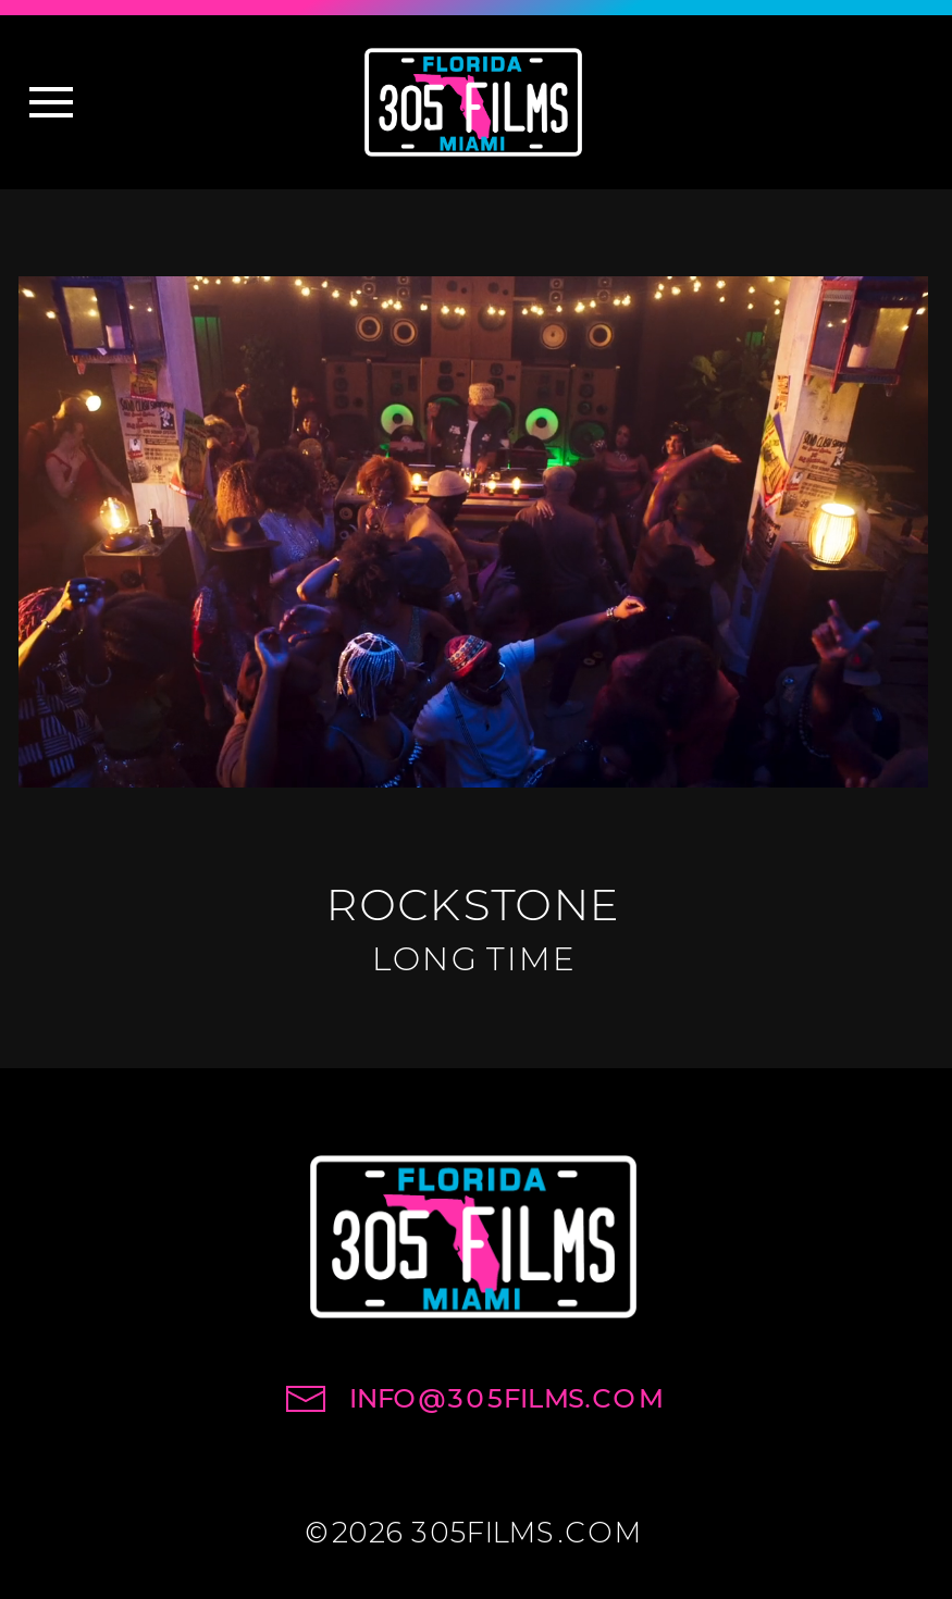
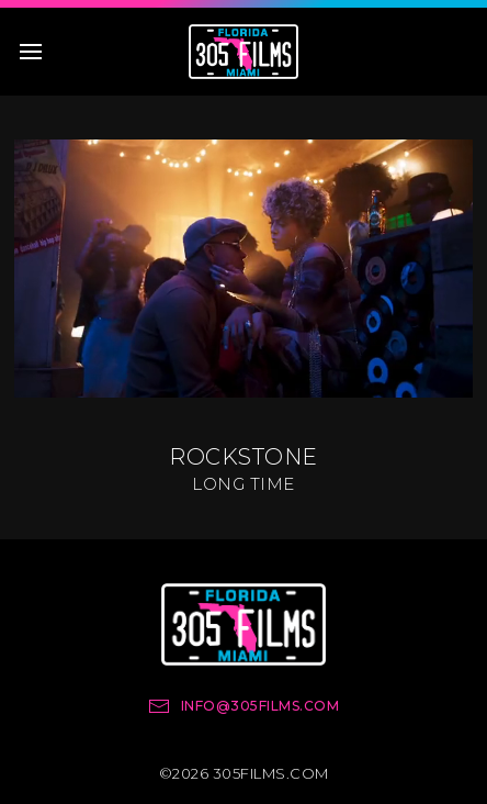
[16,274,930,790] [image] -> [14,138,472,399] [image]

